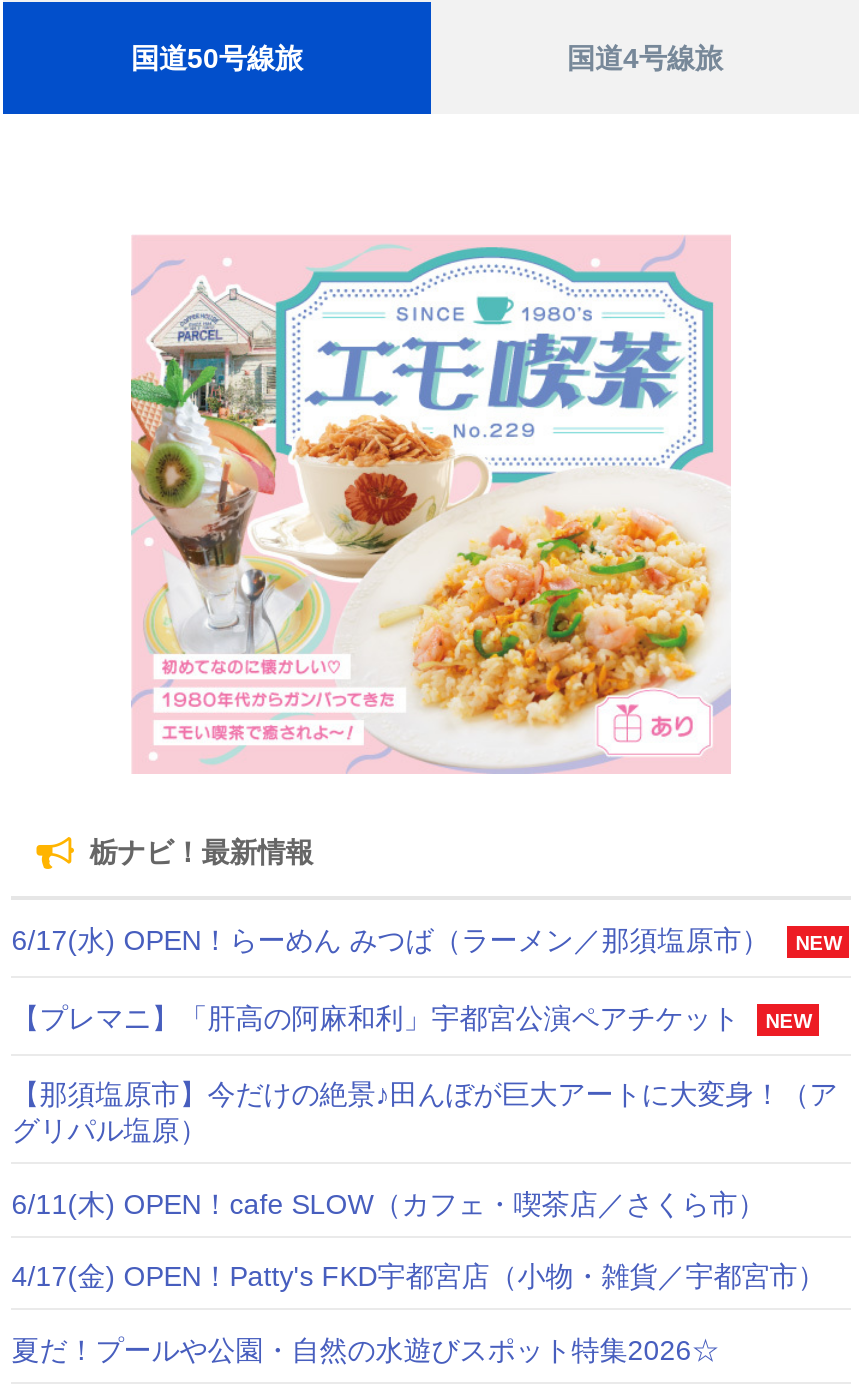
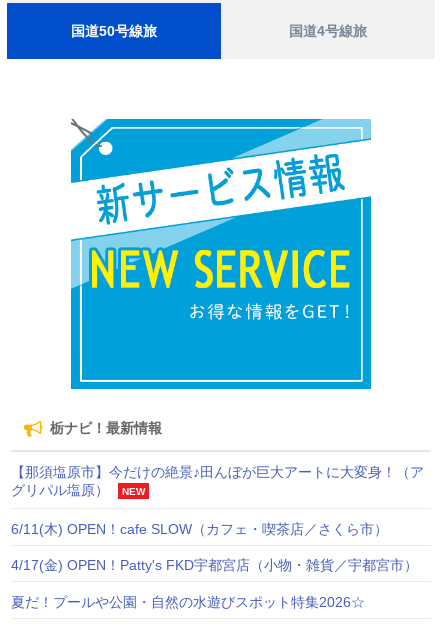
[129,234,731,774] [image] -> [70,118,372,390] [image]
[12,923,842,1033] 6/17(水) OPEN！らーめん みつば（ラーメン／那須塩原市） | NEW | 【プレマニ】「肝高の阿麻和利」宇都宮公演ペアチケット | NEW -> none
none -> [122,486,145,497] NEW

